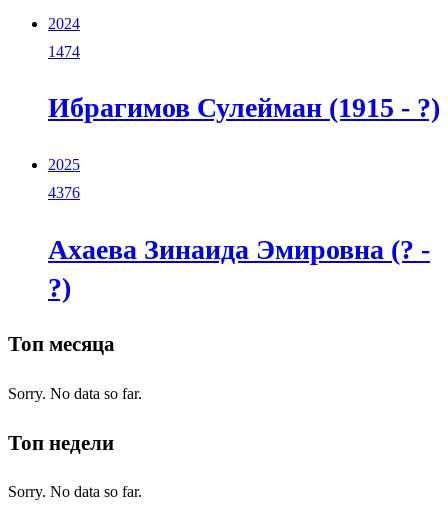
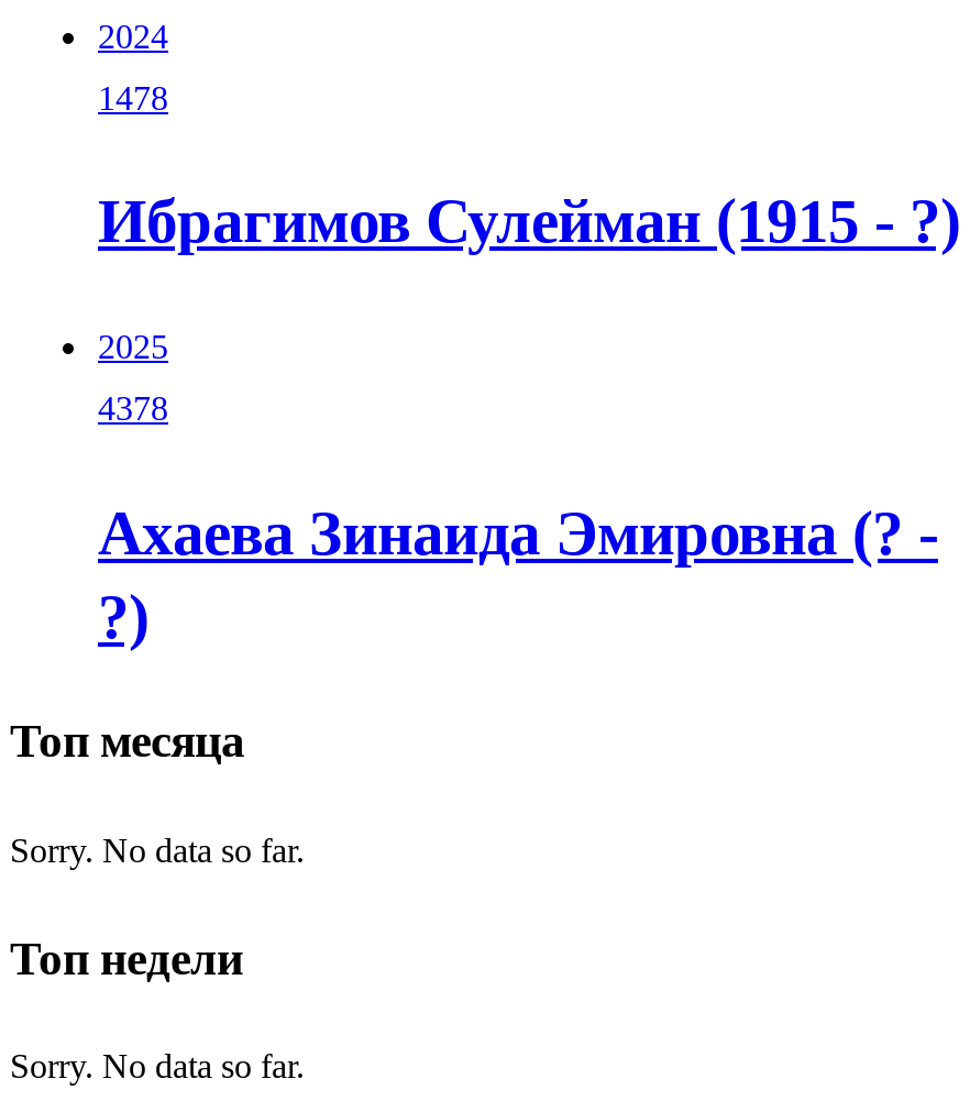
[48,43,80,60] 1474 -> [98,79,168,116] 1478
[48,184,80,201] 4376 -> [98,390,168,427] 4378

